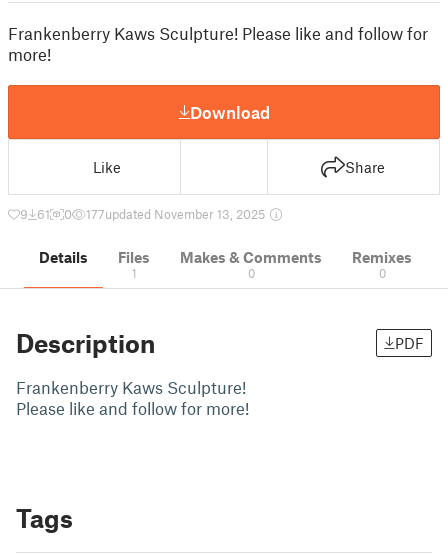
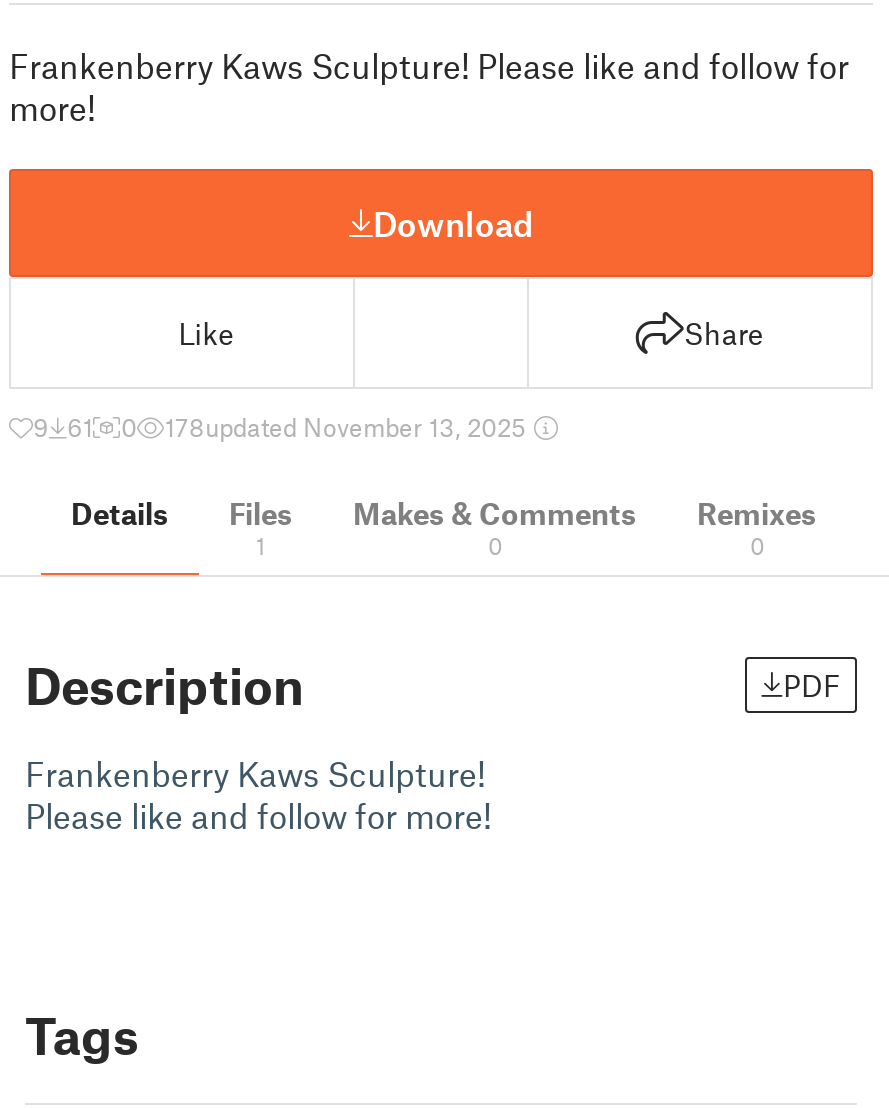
[86,206,268,222] 177updated November 13, 2025 -> [165,411,531,443] 178updated November 13, 2025

